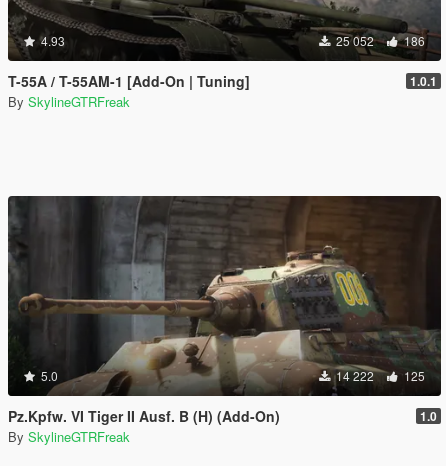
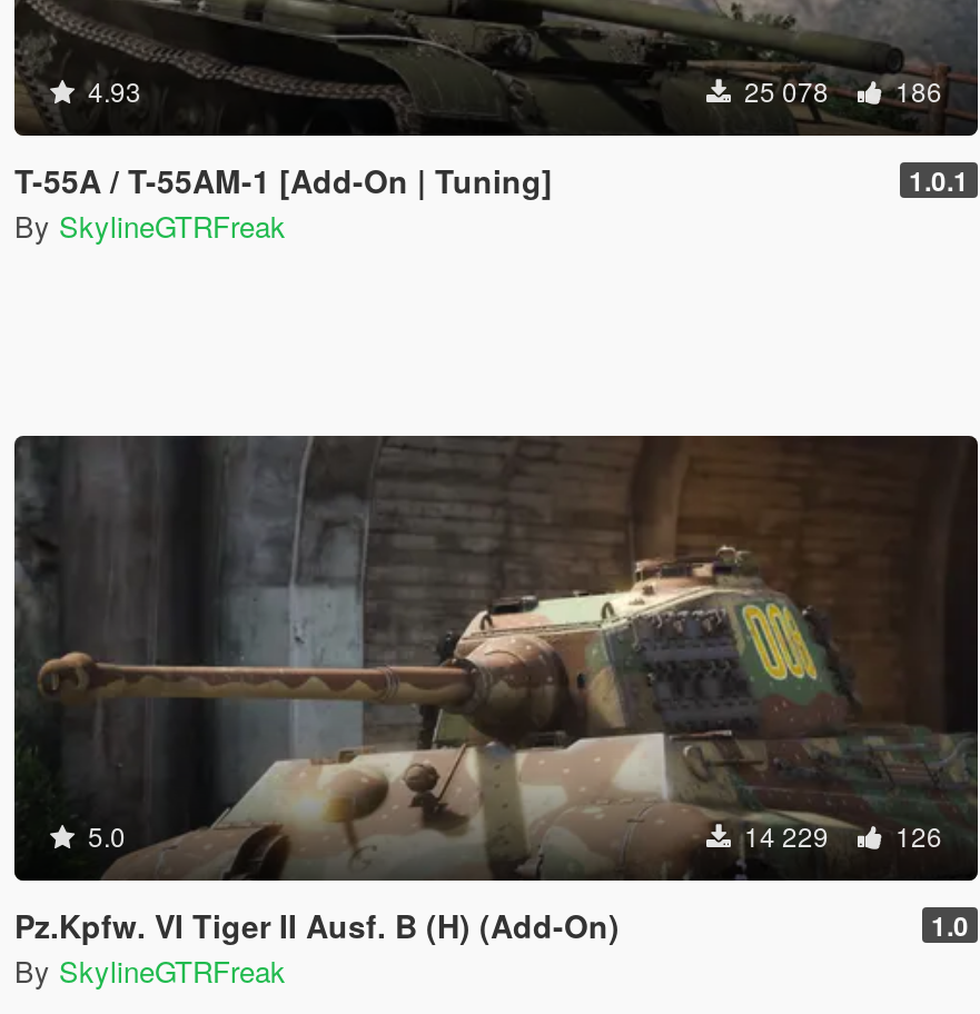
[333,32,425,49] 25 052 186 -> [738,71,942,109] 25 078 186
[333,367,377,384] 14 222 -> [738,816,835,854] 14 229
[401,367,425,384] 125 -> [889,816,942,854] 126

